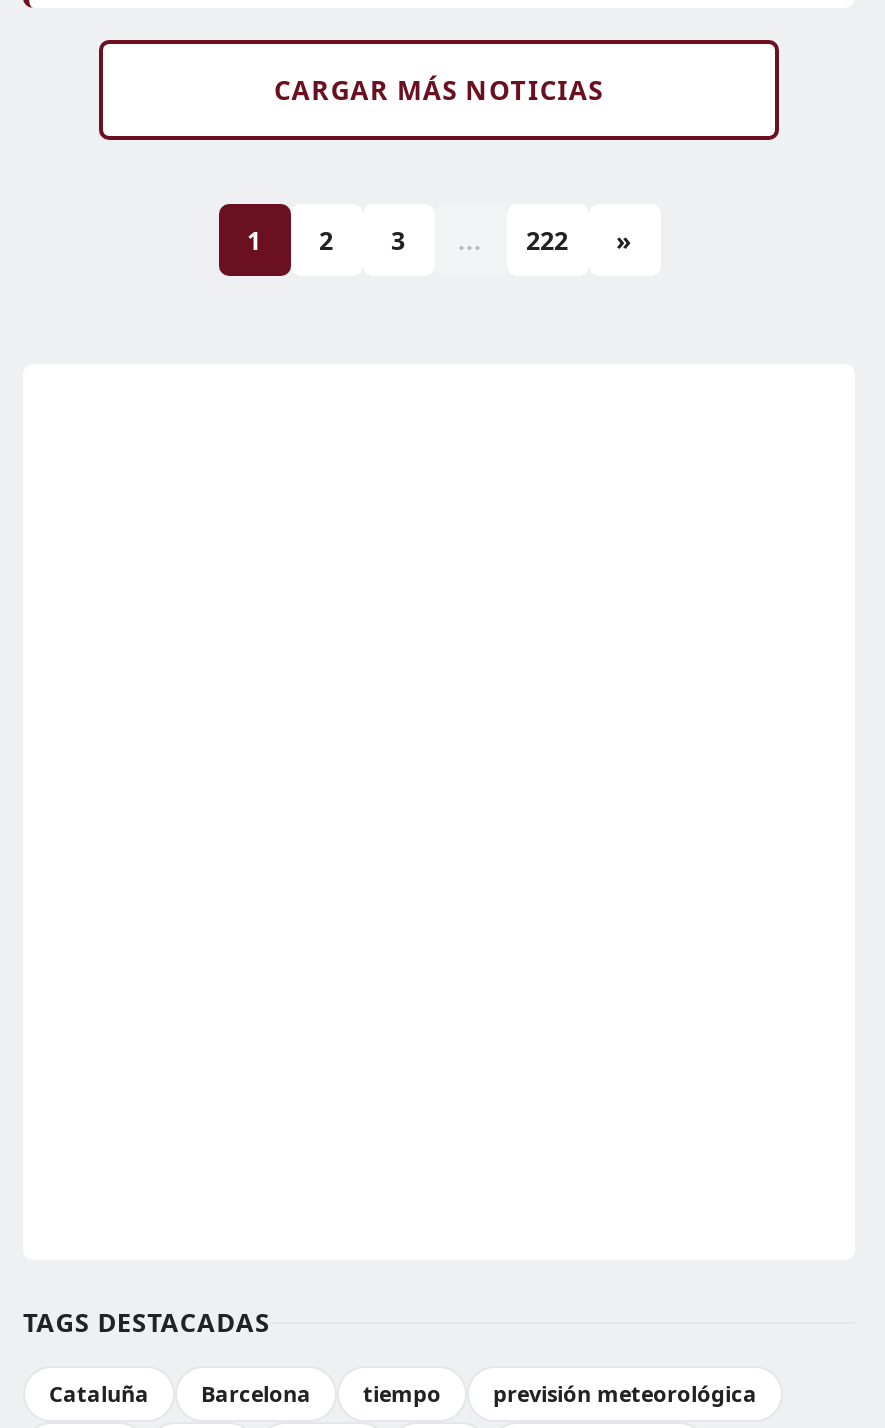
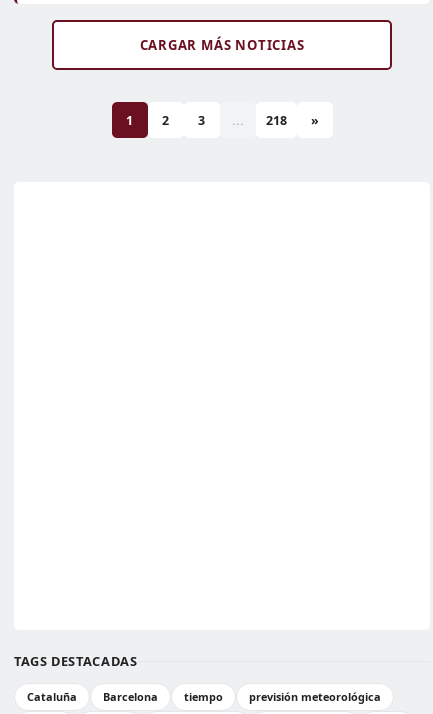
[526,223,568,257] 222 -> [265,111,286,128] 218

